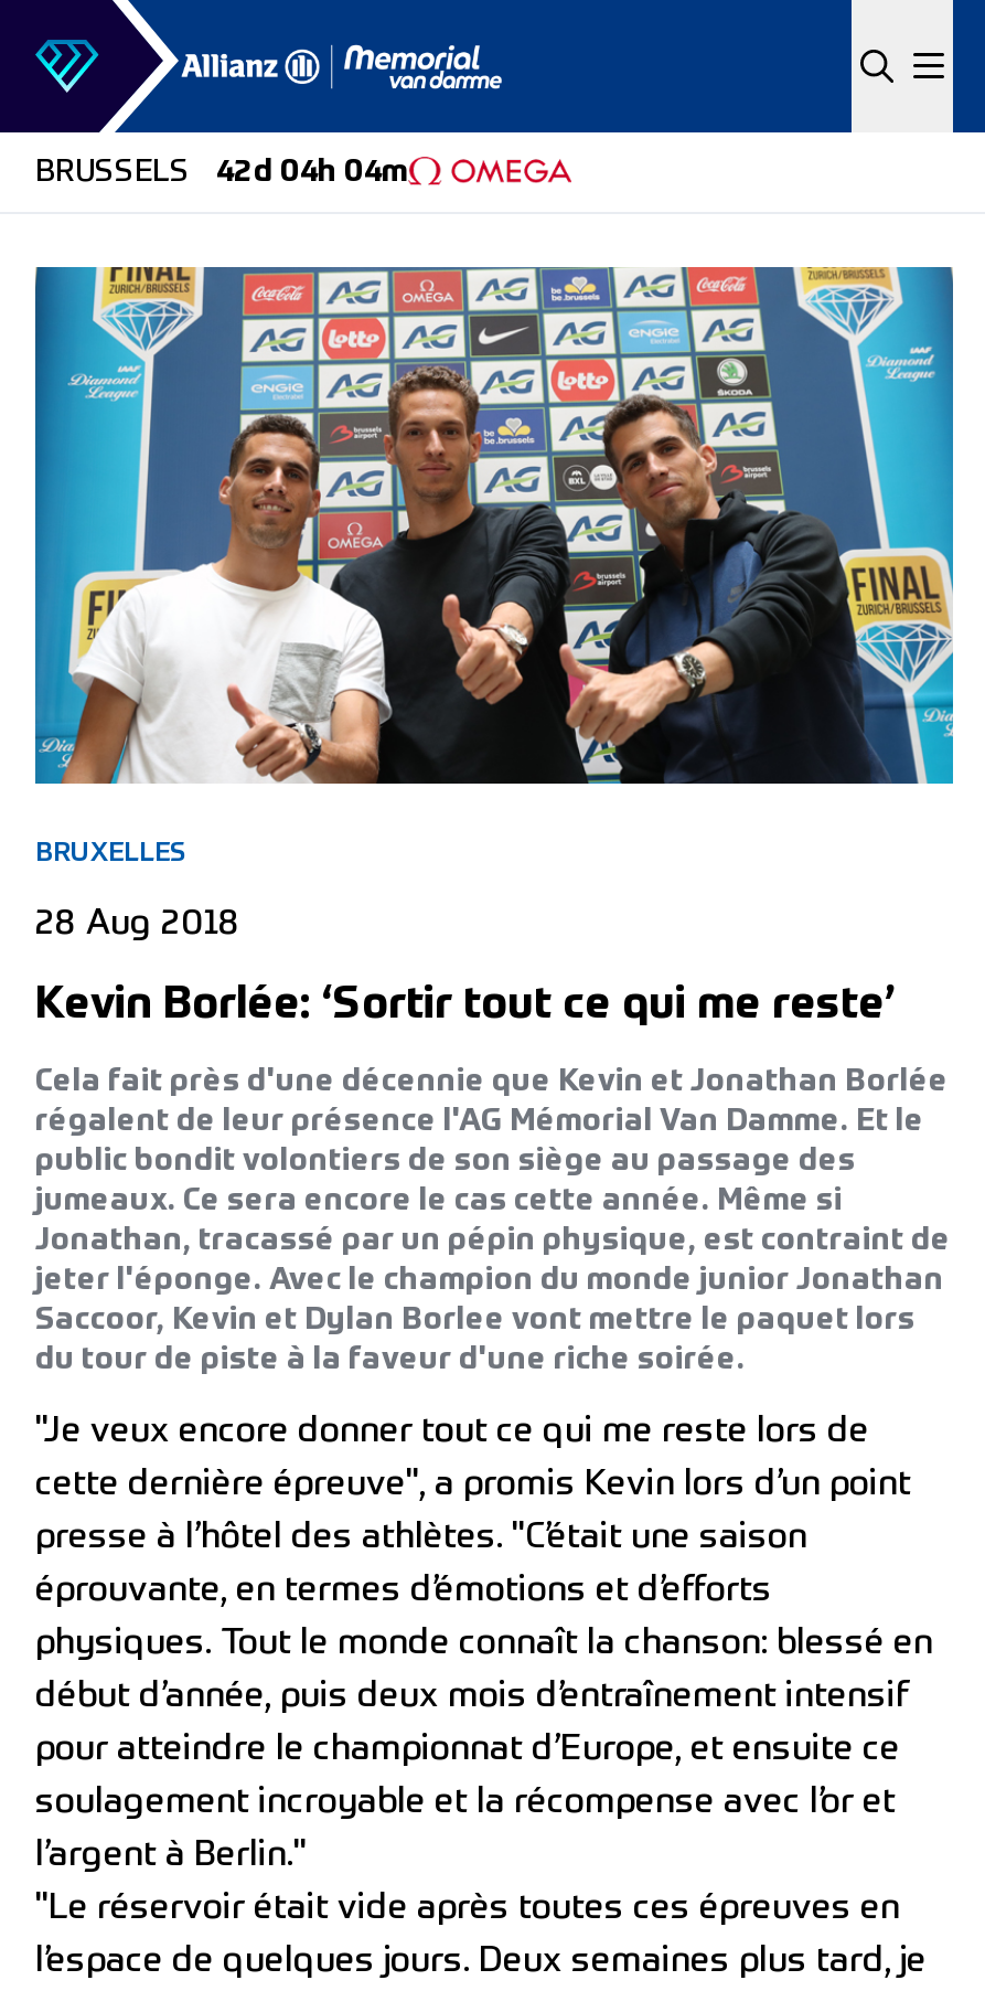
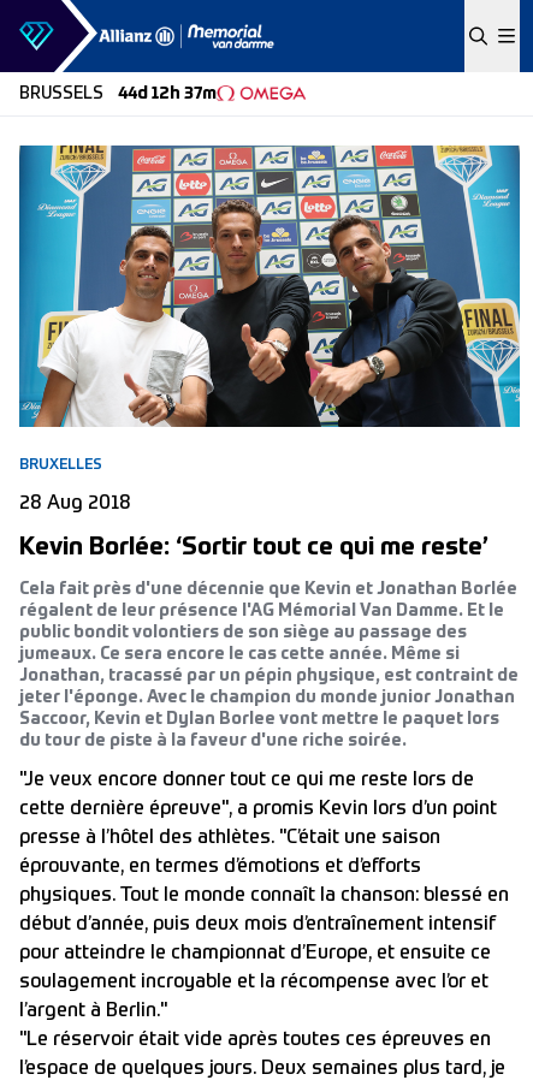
[35,157,408,188] BRUSSELS 42d 04h 04m -> [19,85,217,102] BRUSSELS 44d 12h 37m

